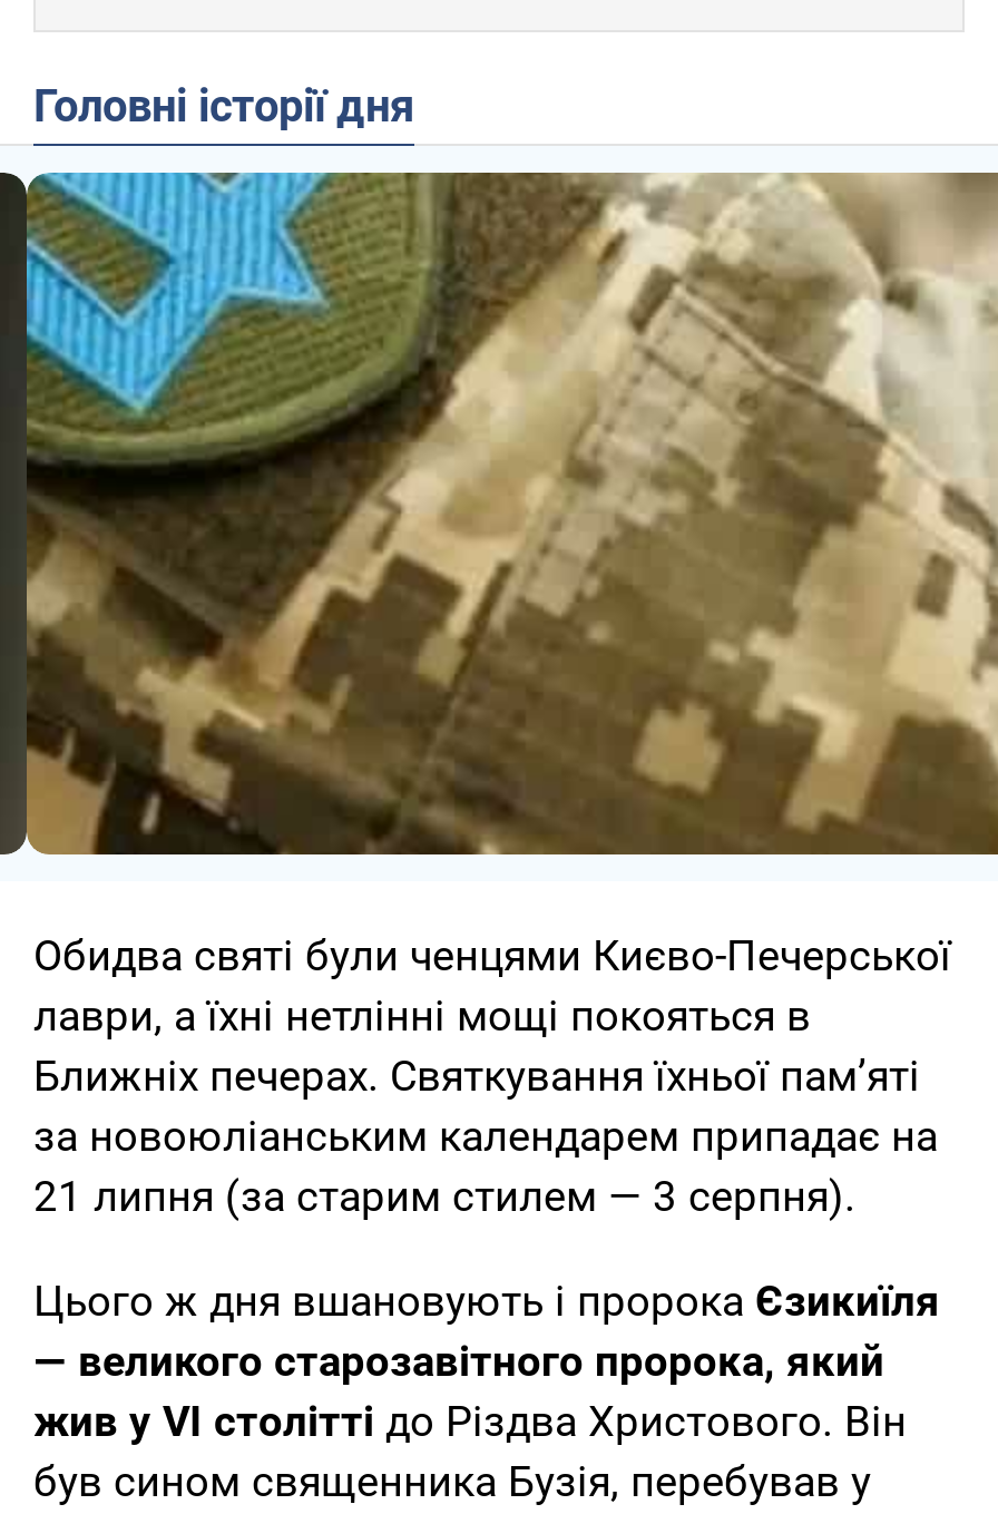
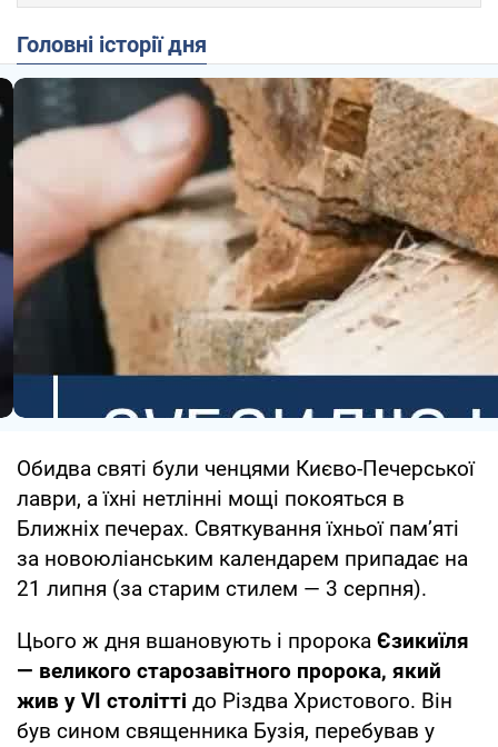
[7,170,991,857] [image] -> [3,77,495,419] [image]

